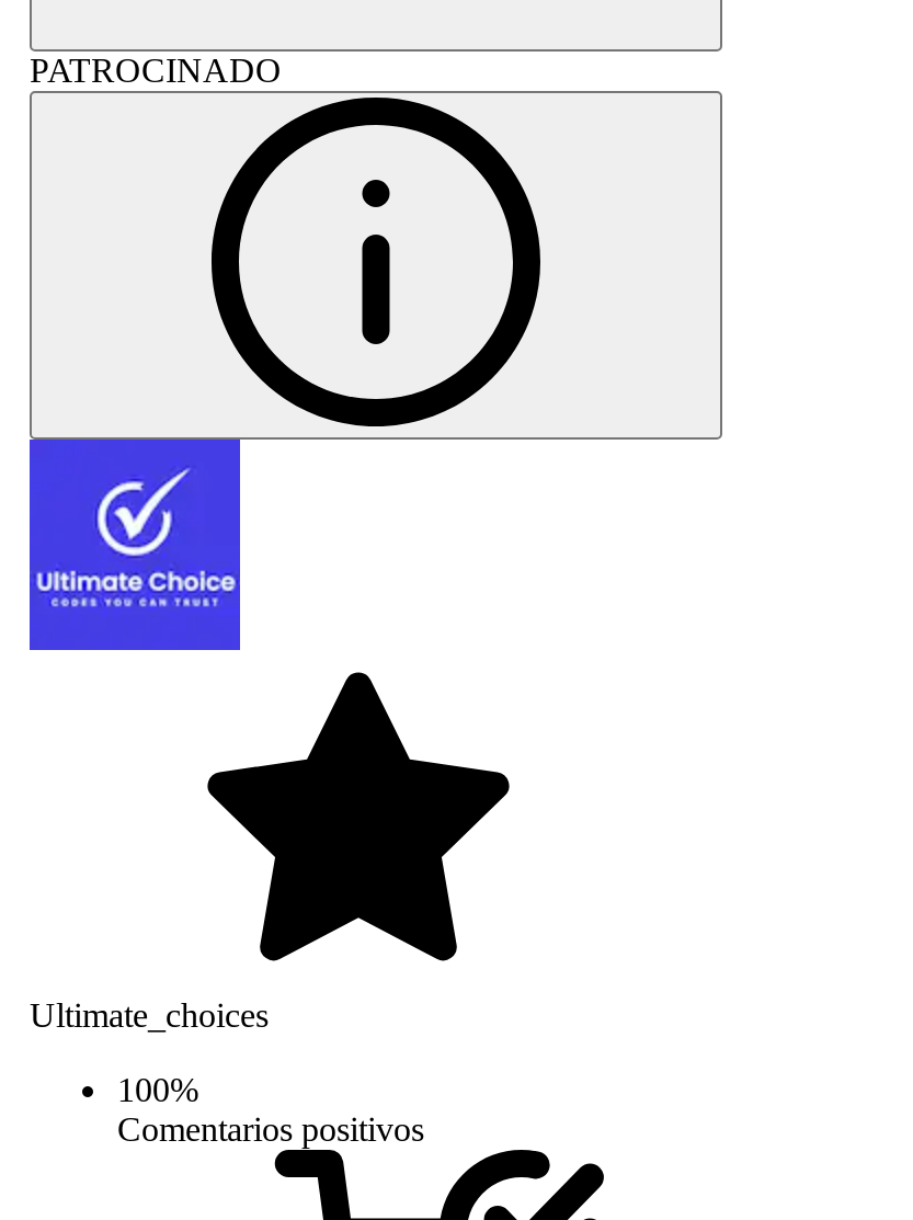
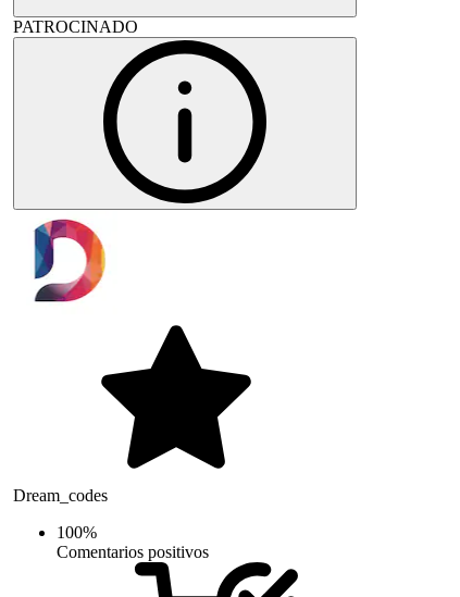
[27,437,242,652] [image] -> [13,210,117,314] [image]
[30,996,269,1033] Ultimate_choices -> [13,486,108,504] Dream_codes

